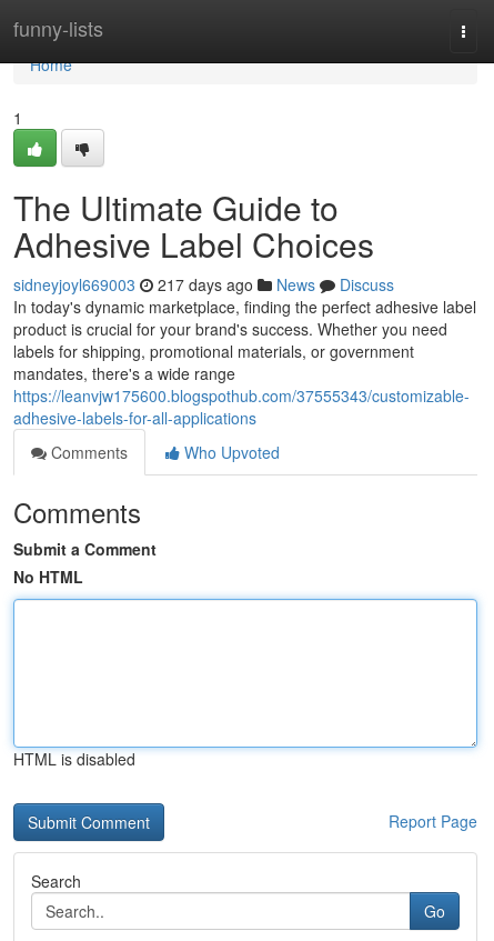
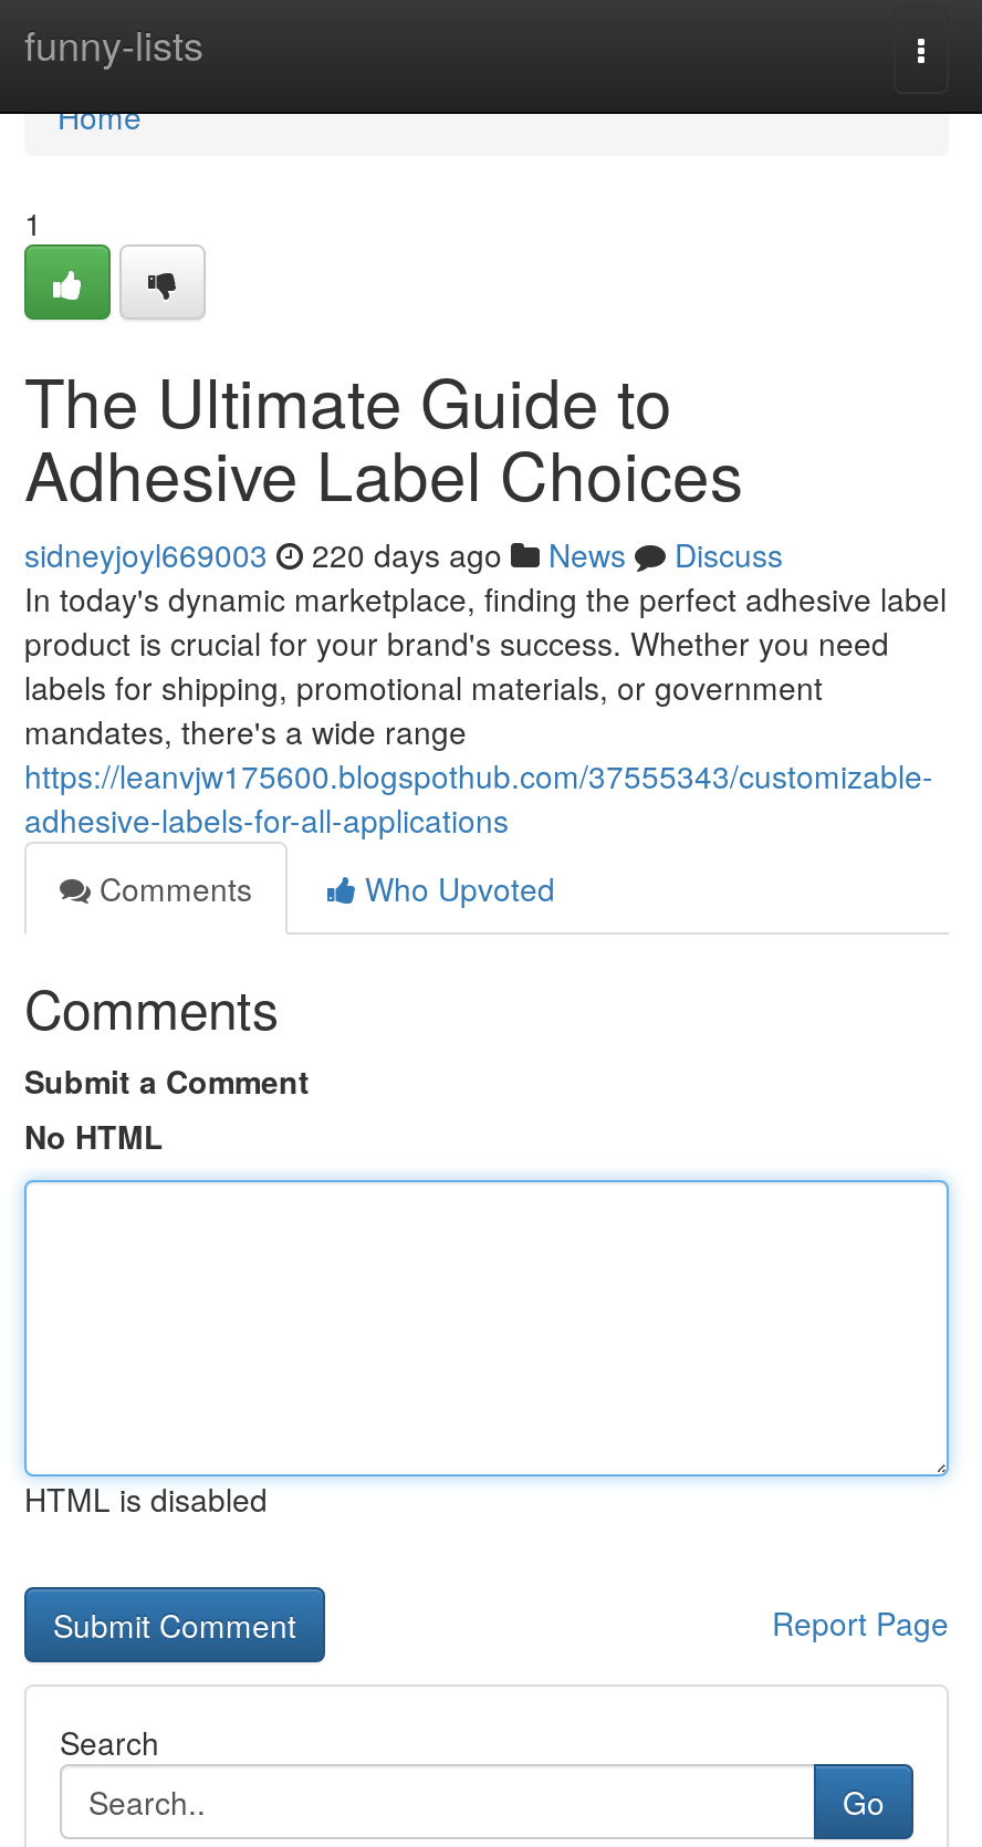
[13,273,394,296] sidneyjoyl669003 217 days ago News Discuss -> [24,532,783,576] sidneyjoyl669003 220 days ago News Discuss

